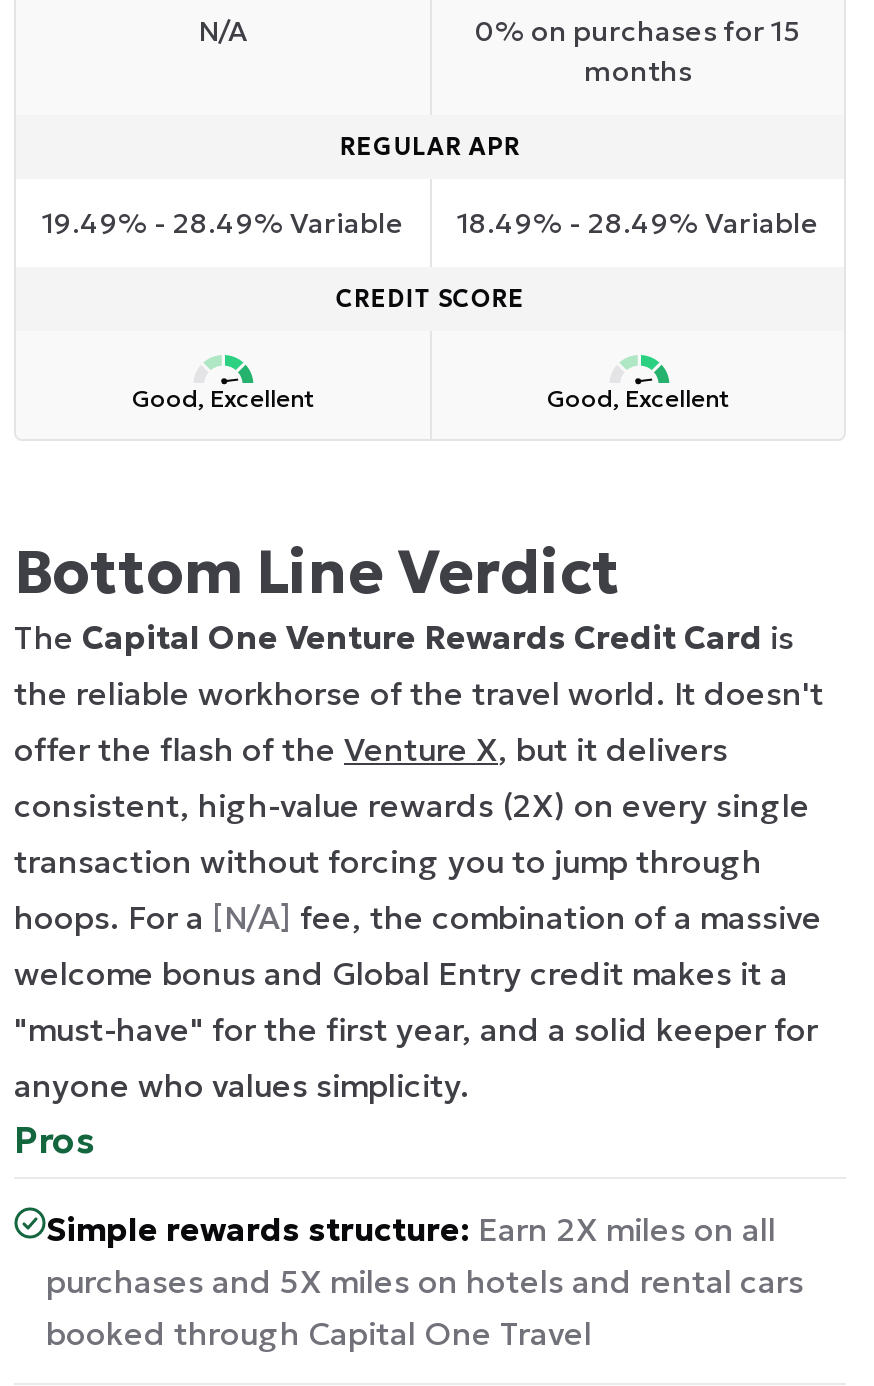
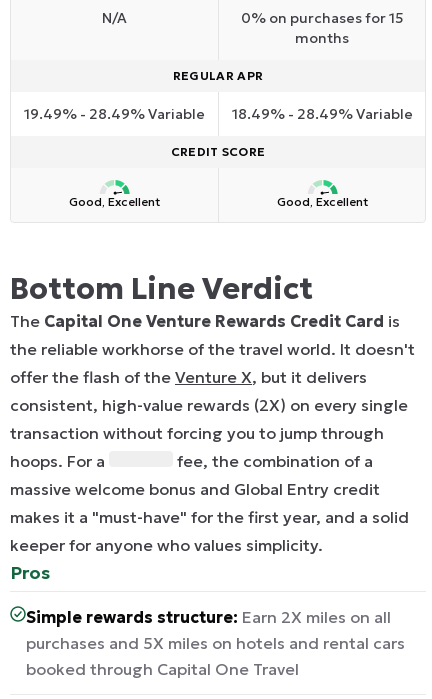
[14,897,822,1105] hoops. For a [N/A] fee, the combination of a massive | welcome bonus and Global Entry credit makes it a | "must-have" for the first year, and a solid keeper for | anyone who values simplicity. -> [10,451,409,555] hoops. For a | fee, the combination of a | massive welcome bonus and Global Entry credit | makes it a "must-have" for the first year, and a solid | keeper for anyone who values simplicity.

